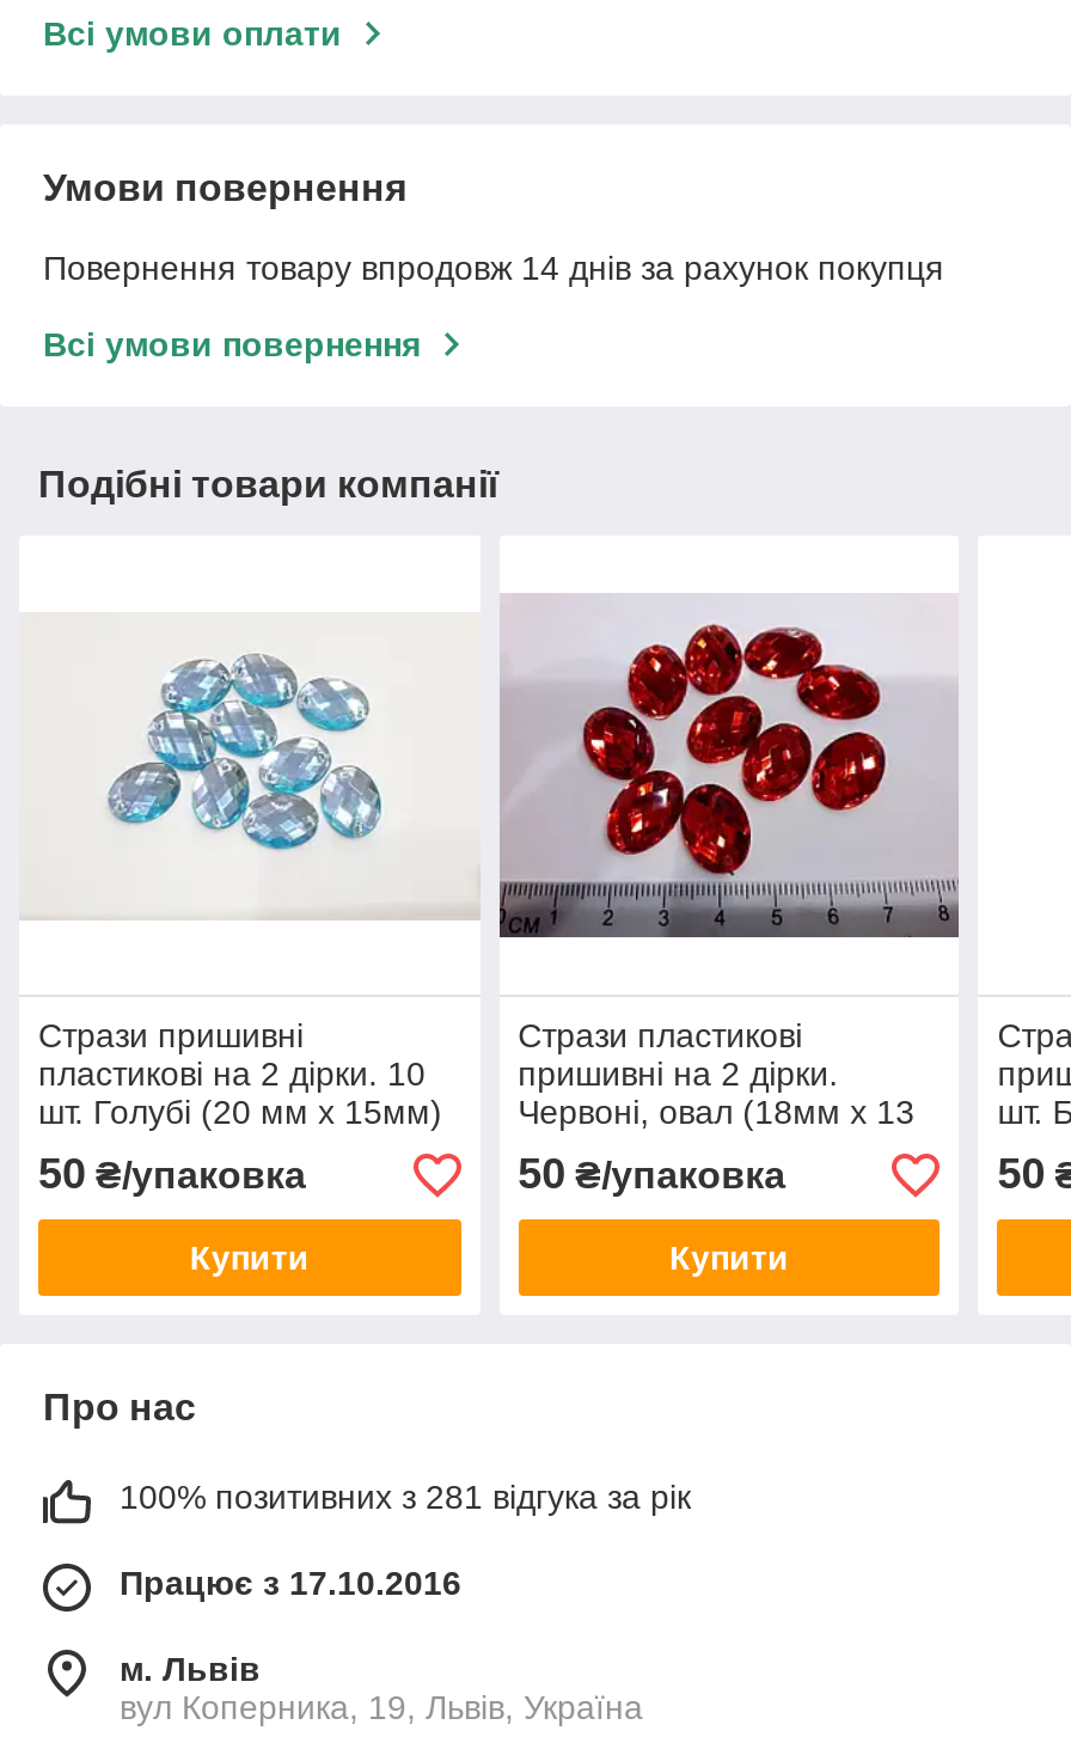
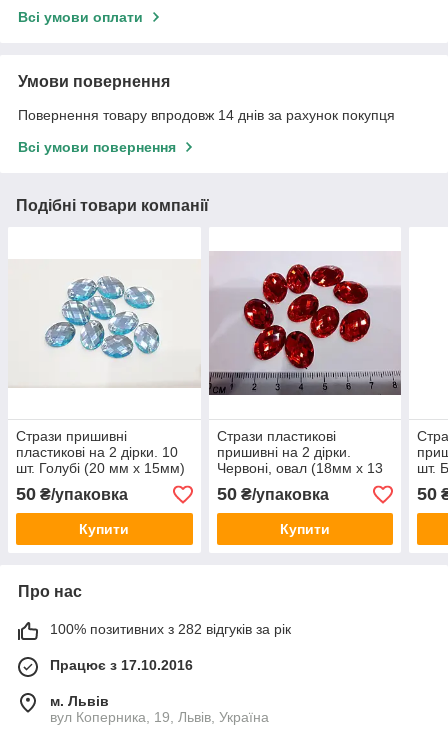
[120,1479,691,1517] 100% позитивних з 281 відгука за рік -> [50,621,291,637] 100% позитивних з 282 відгуків за рік

